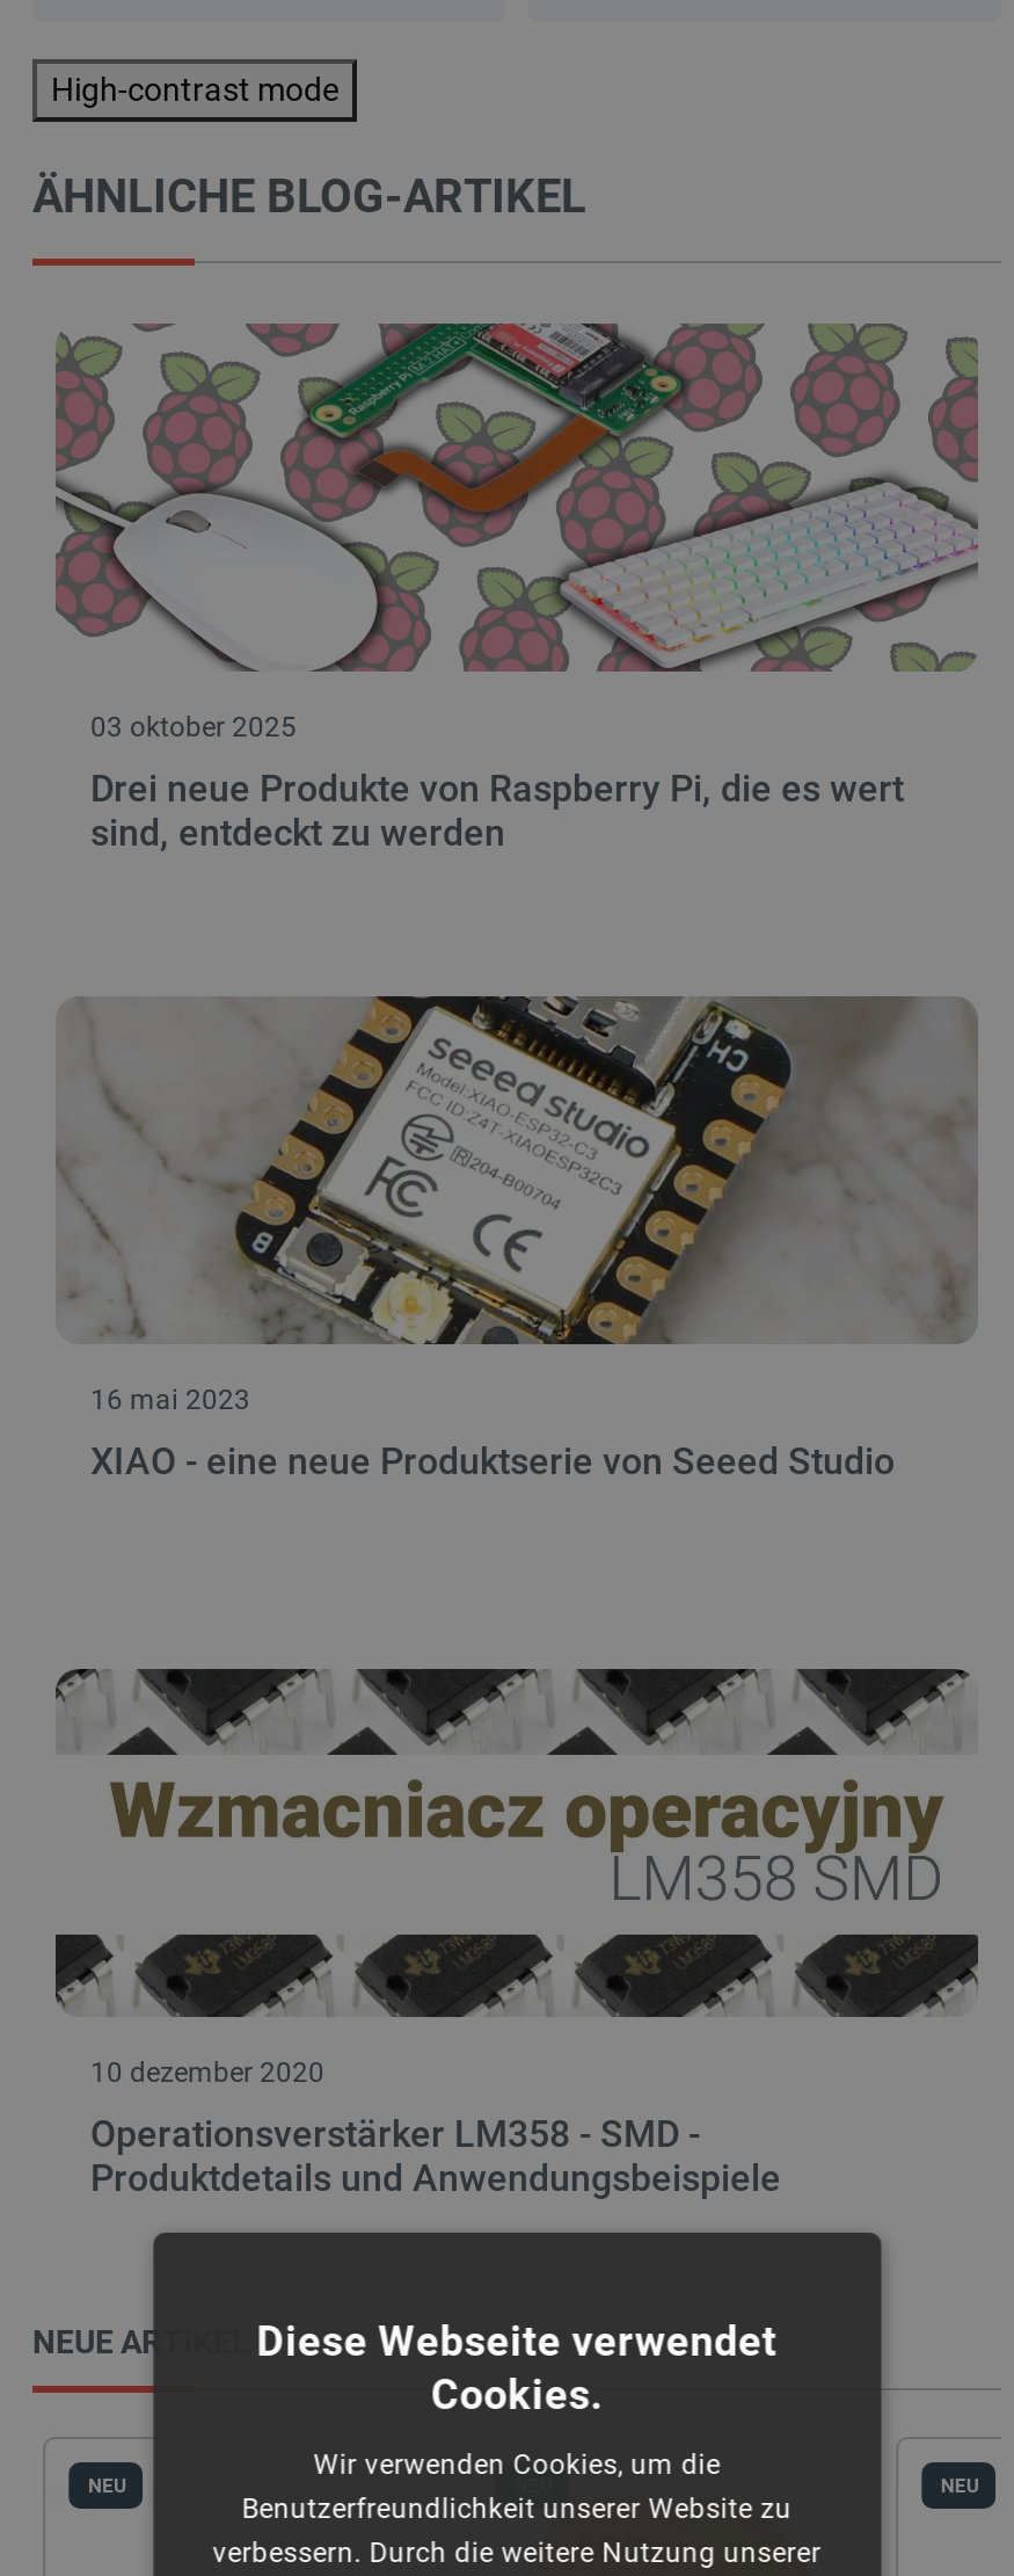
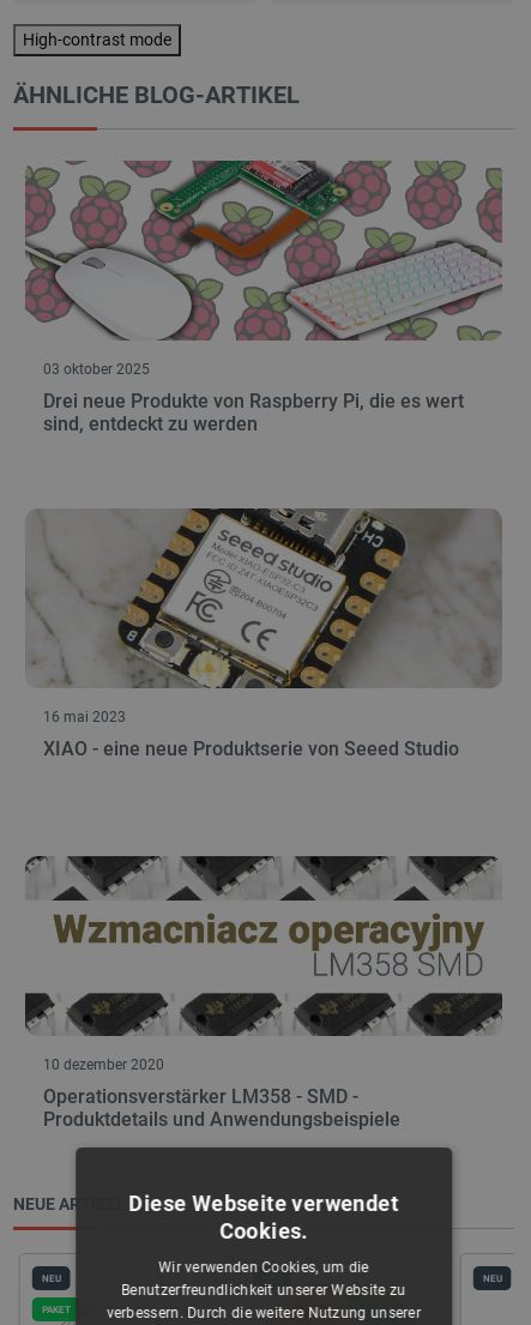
none -> [42,1303,71,1315] PAKET

